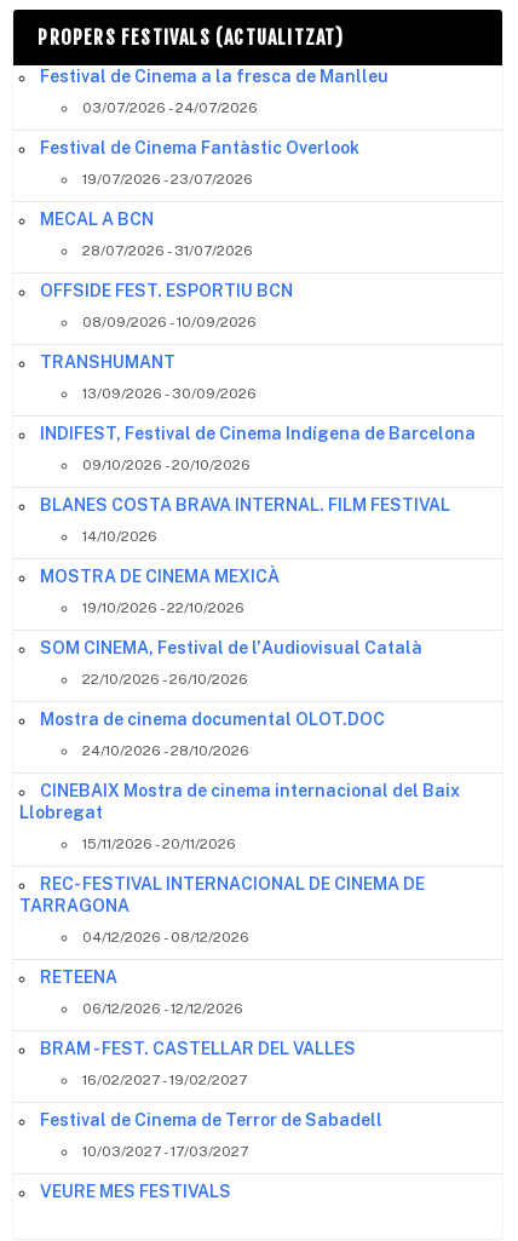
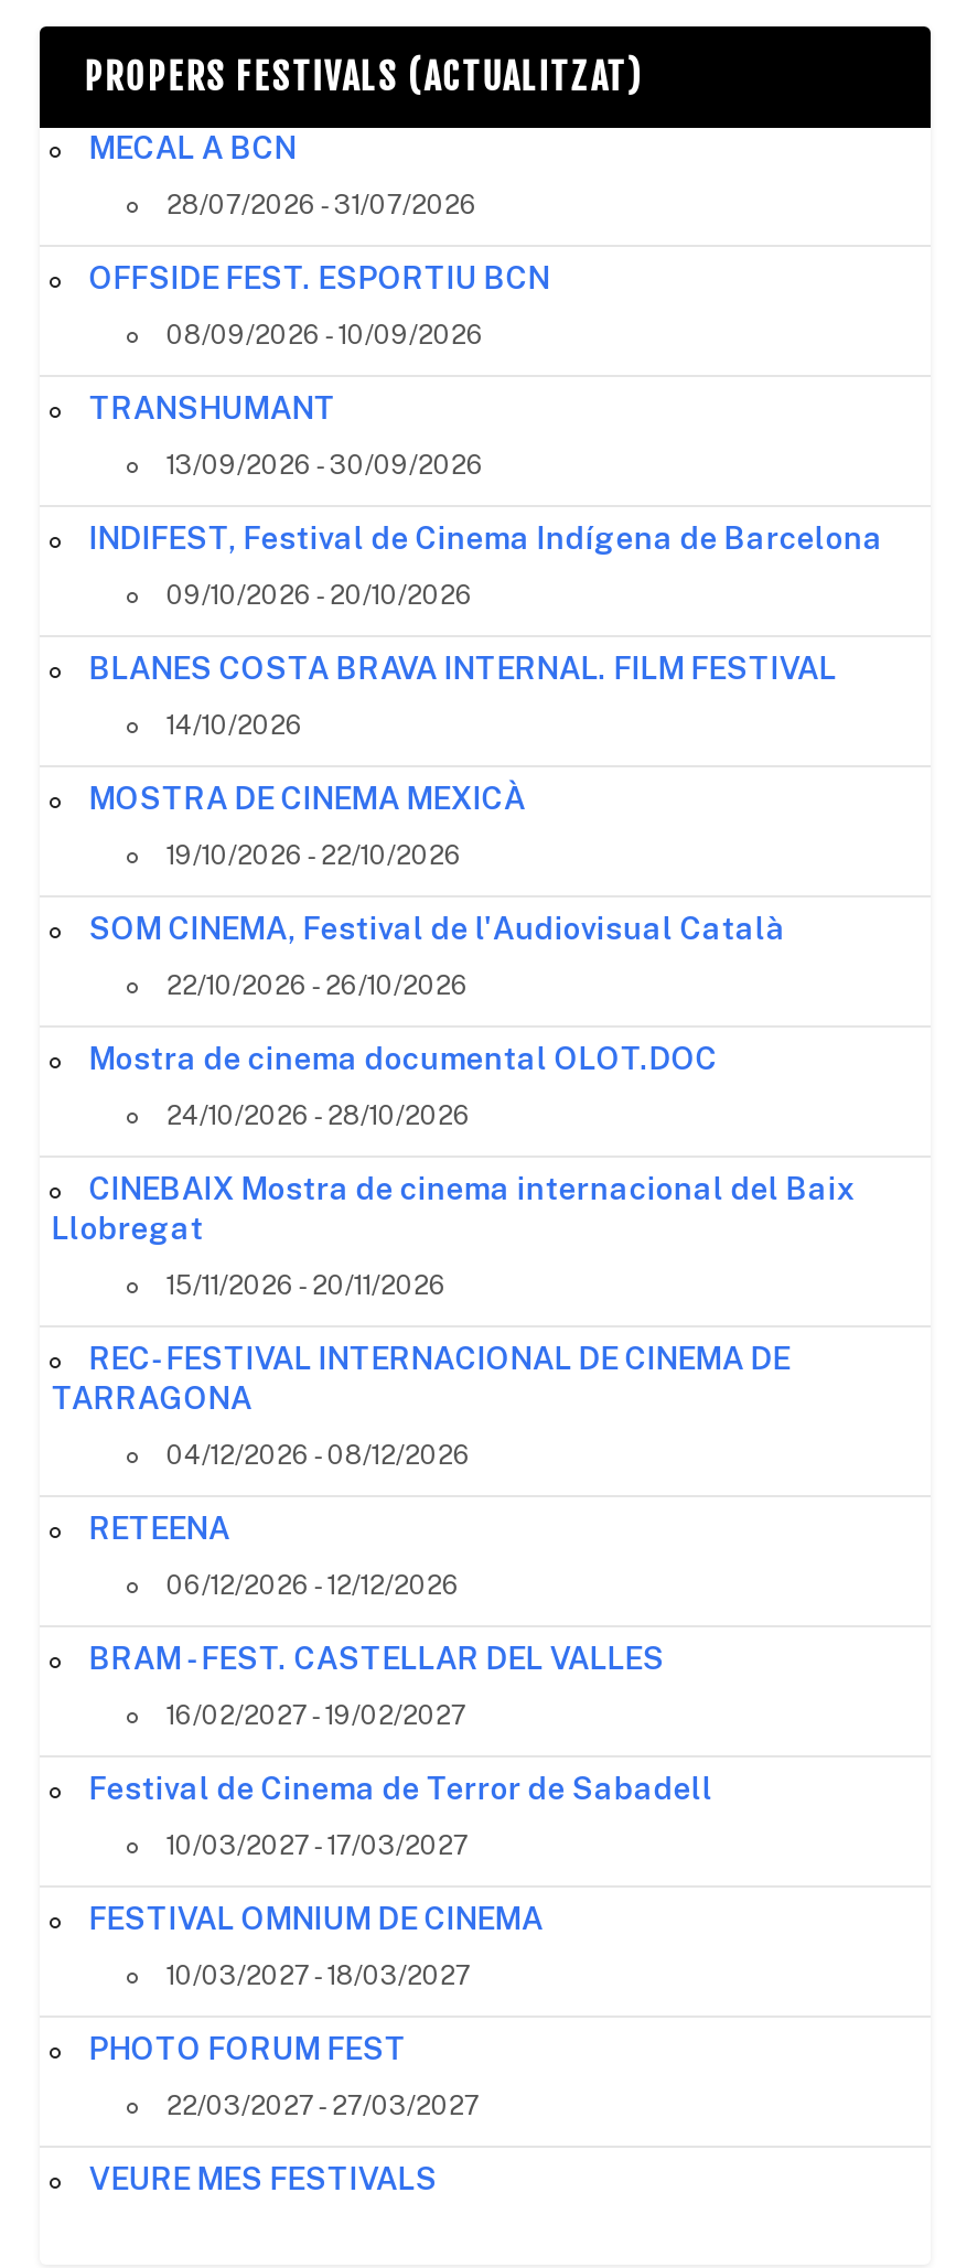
[40,67,389,188] Festival de Cinema a la fresca de Manlleu | 03/07/2026 - 24/07/2026 | Festival de Cinema Fantàstic Overlook | 19/07/2026 - 23/07/2026 -> none
moved [20,210,476,1160] -> [52,129,883,1860]: MECAL A BCN | 28/07/2026 - 31/07/2026 | OFFSIDE FEST. ESPORTIU BCN | ... | Festival de Cinema de Terror de Sabadell | 10/03/2027 - 17/03/2027
none -> [89,1900,543,2120] FESTIVAL OMNIUM DE CINEMA | 10/03/2027 - 18/03/2027 | PHOTO FORUM FEST | 22/03/2027 - 27/03/2027

